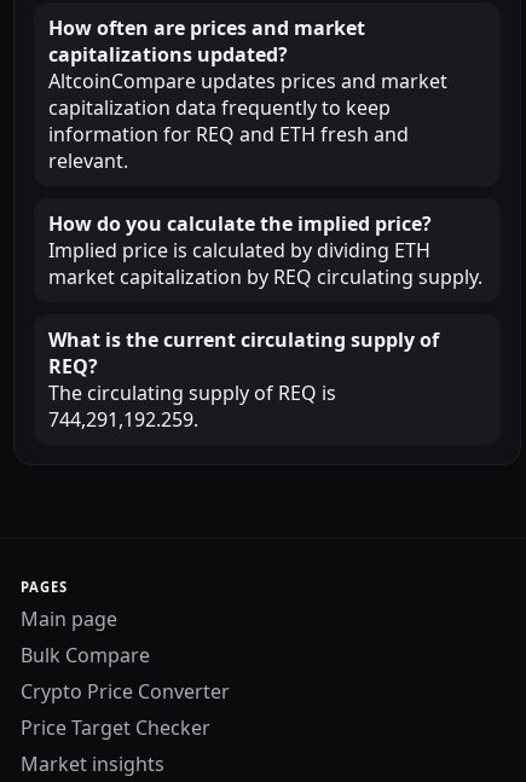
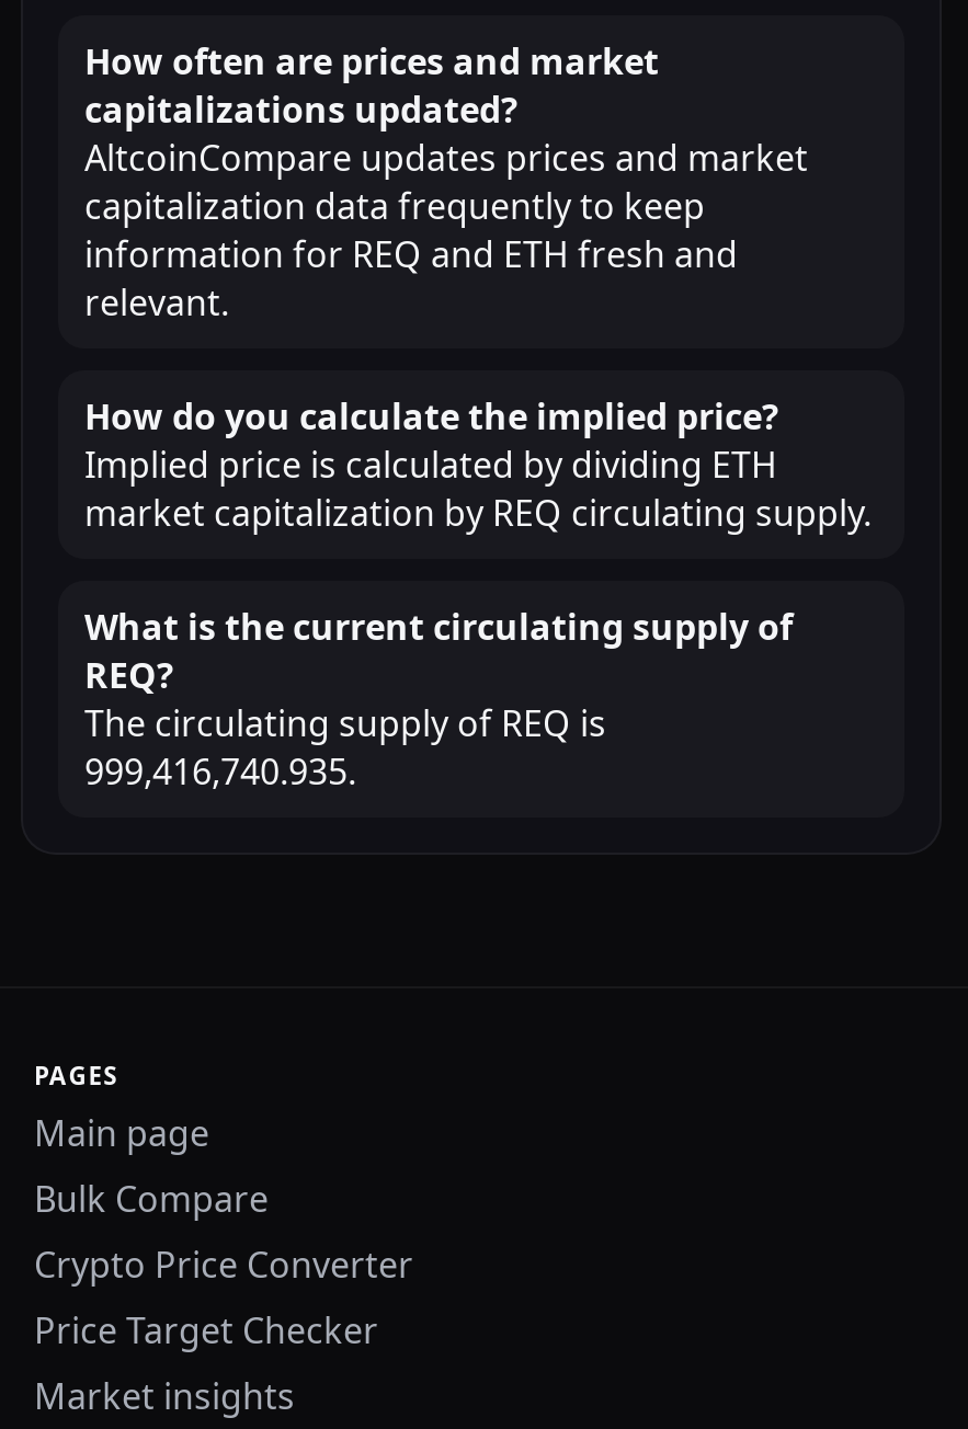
[48,406,198,433] 744,291,192.259. -> [84,748,356,796] 999,416,740.935.

